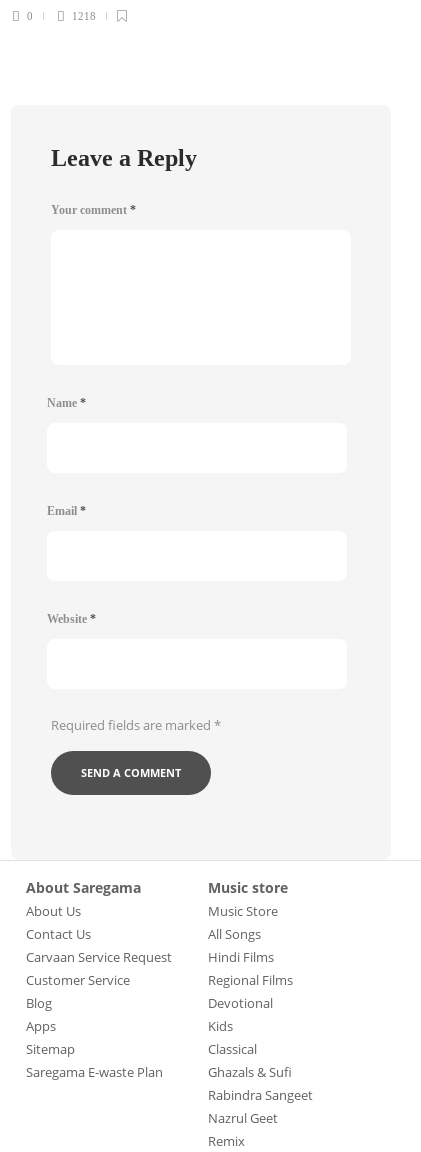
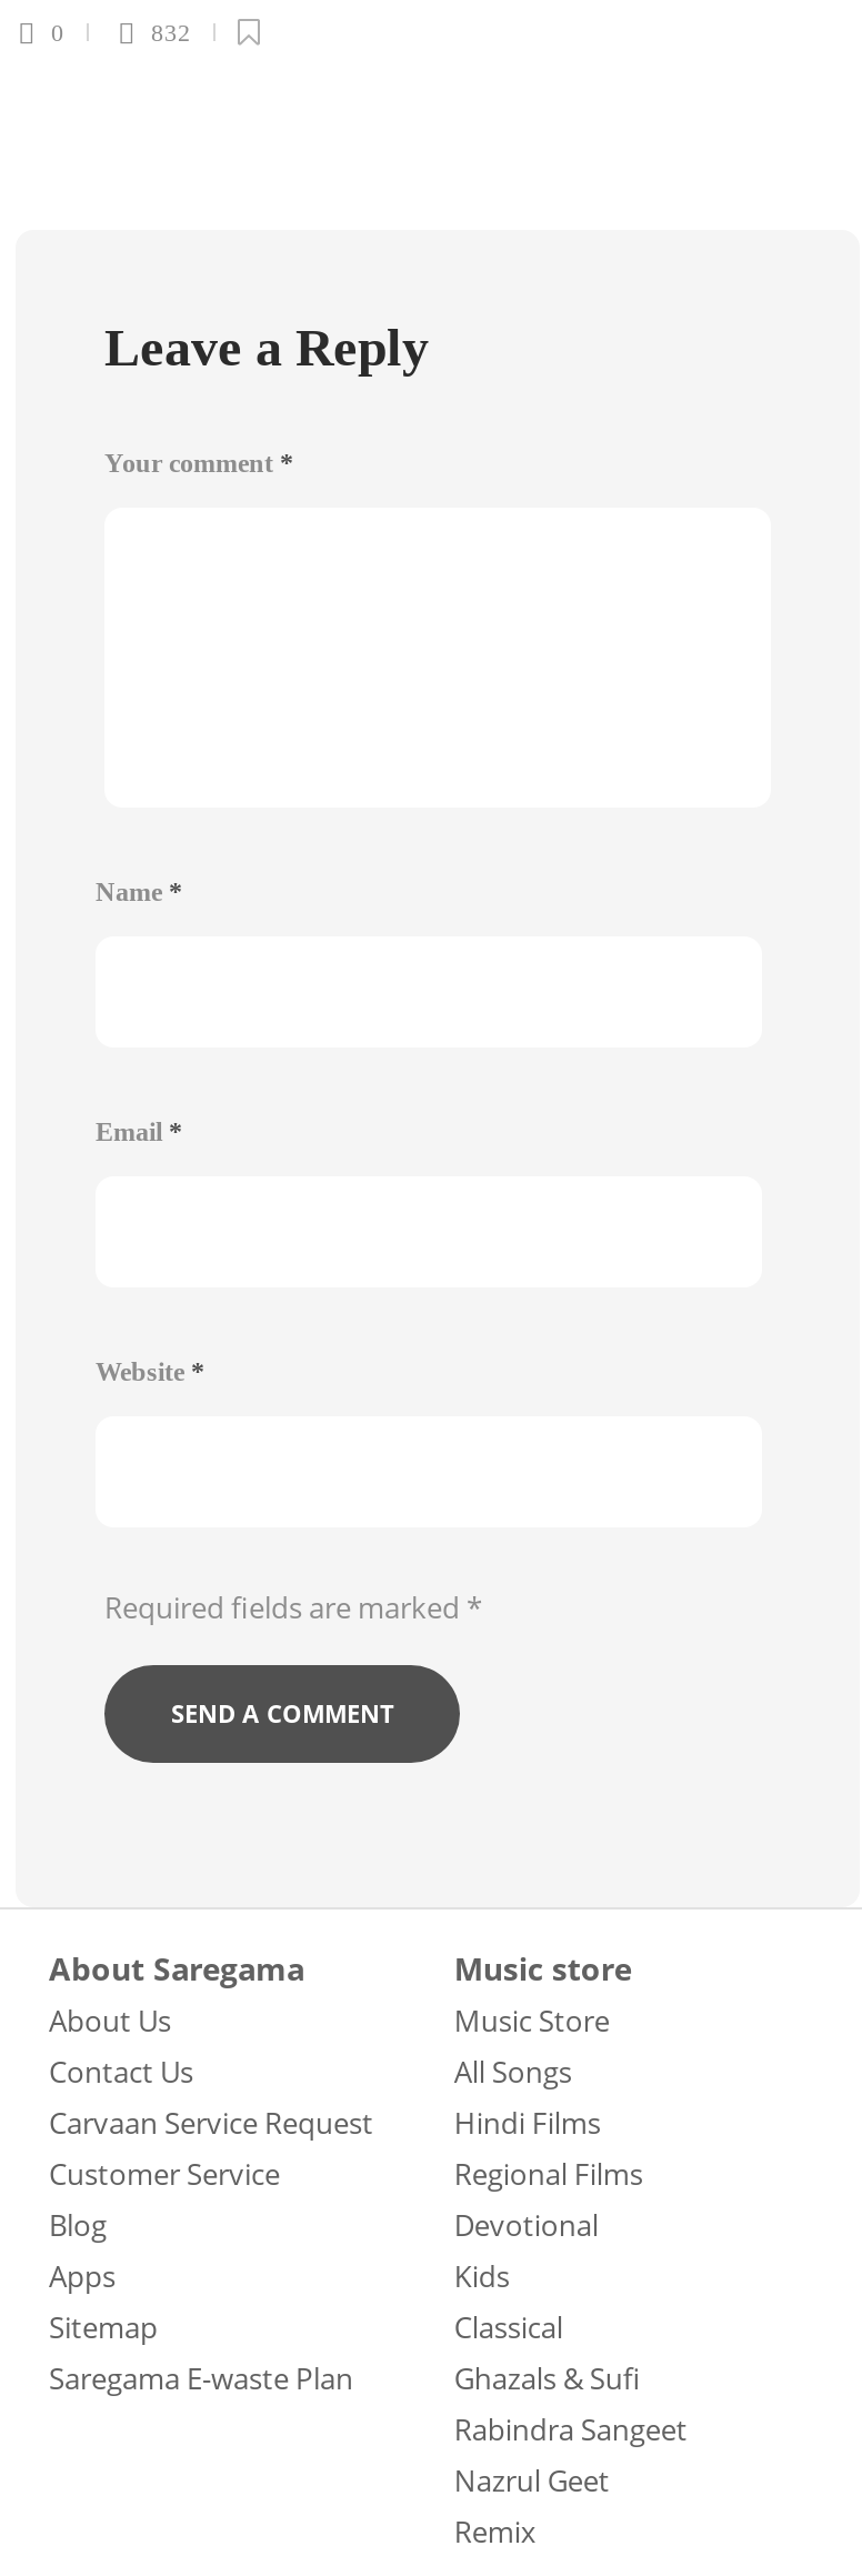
[69,10,96,22] 1218 -> [144,18,191,45] 832

